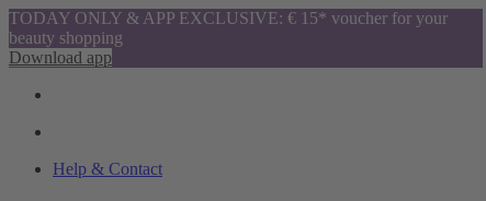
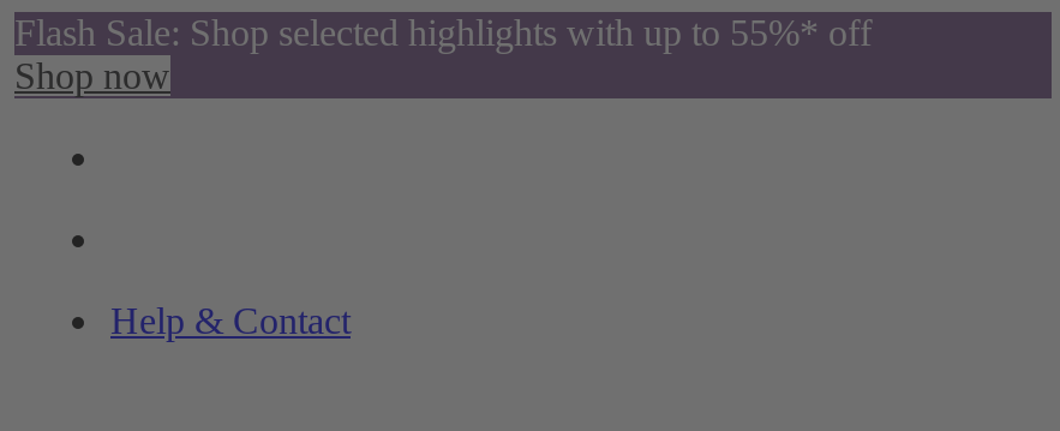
[9,9,448,67] TODAY ONLY & APP EXCLUSIVE: € 15* voucher for your | beauty shopping | Download app -> [14,12,872,96] Flash Sale: Shop selected highlights with up to 55%* off | Shop now

